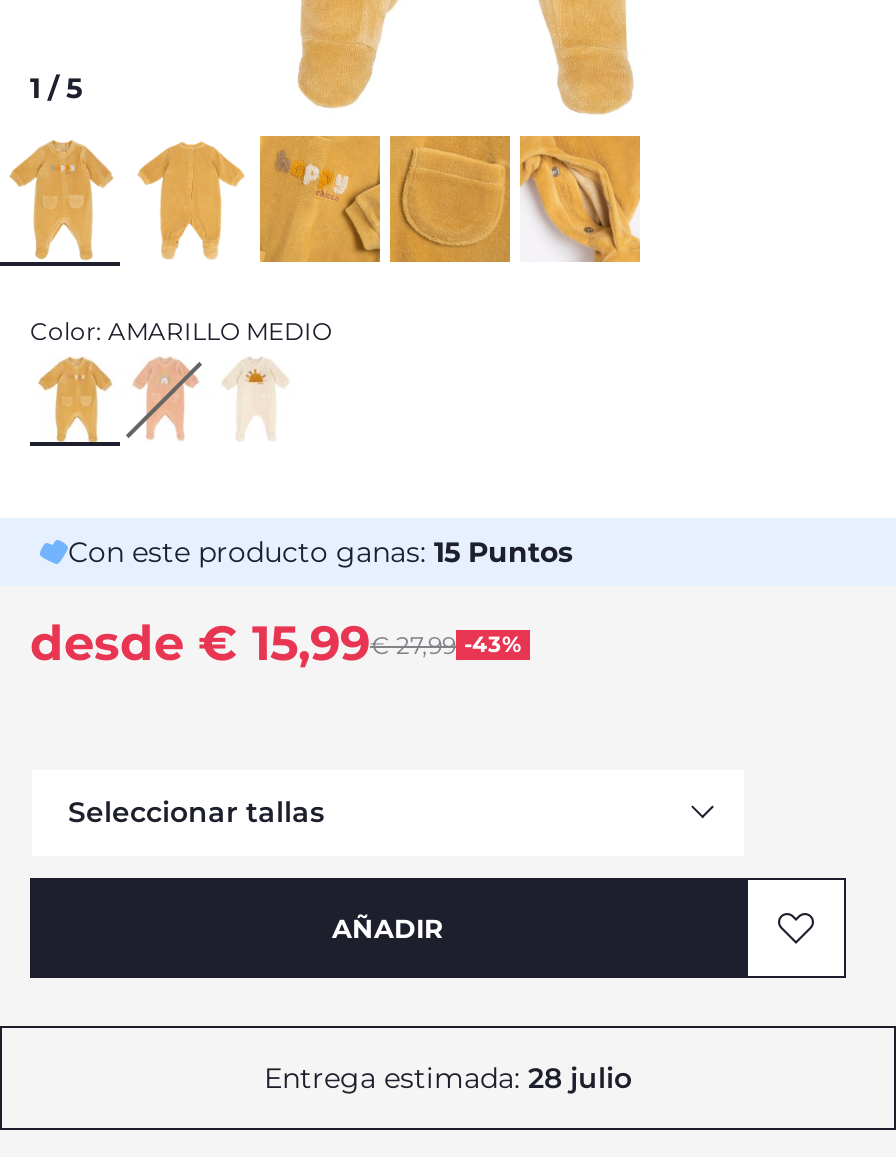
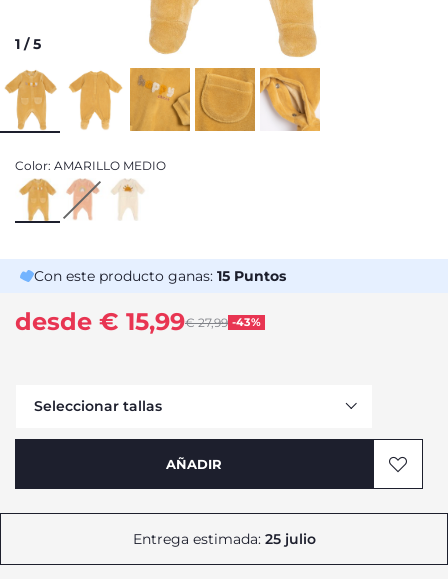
[264,1060,632,1096] Entrega estimada: 28 julio -> [132,530,315,548] Entrega estimada: 25 julio

